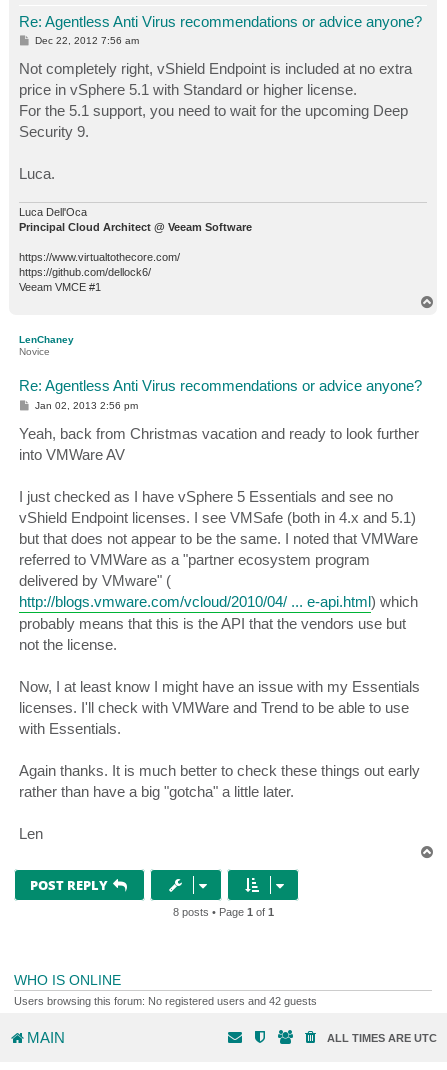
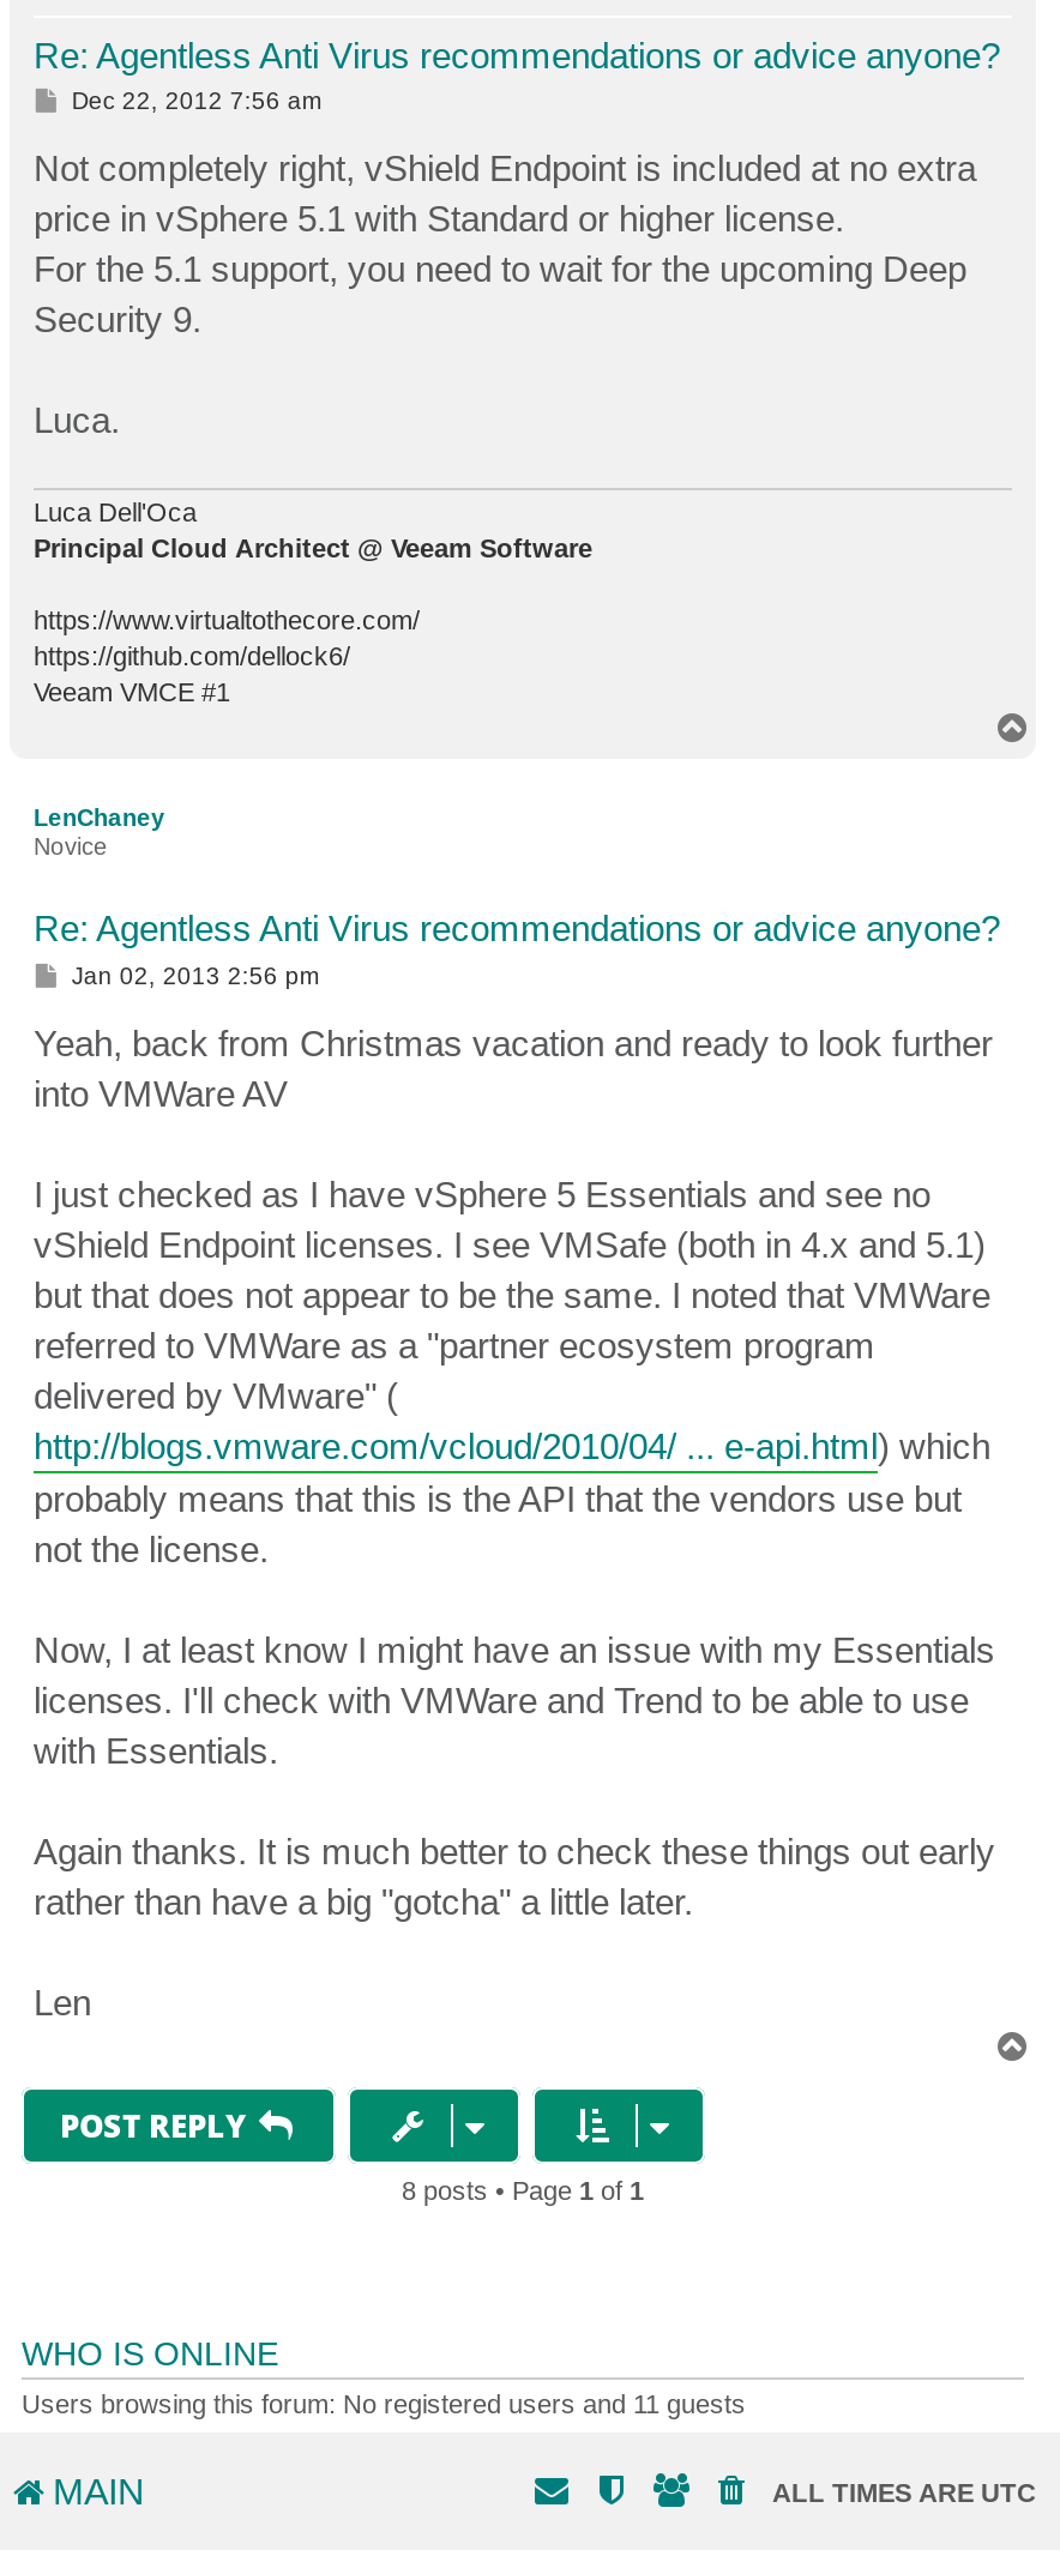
[14,995,317,1007] Users browsing this forum: No registered users and 42 guests -> [22,2389,746,2417] Users browsing this forum: No registered users and 11 guests

